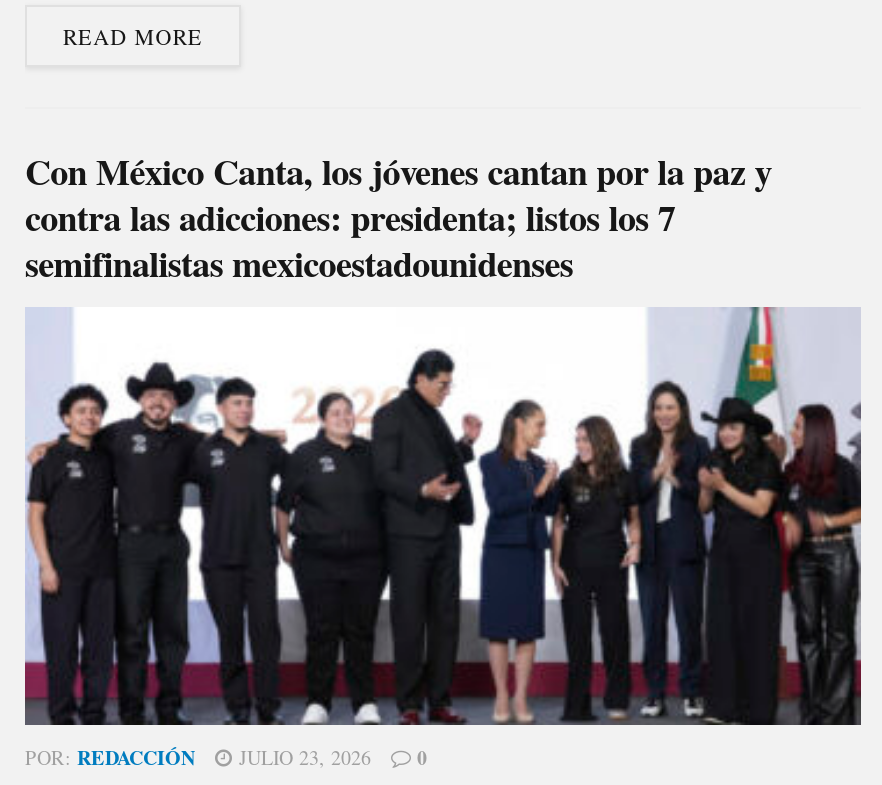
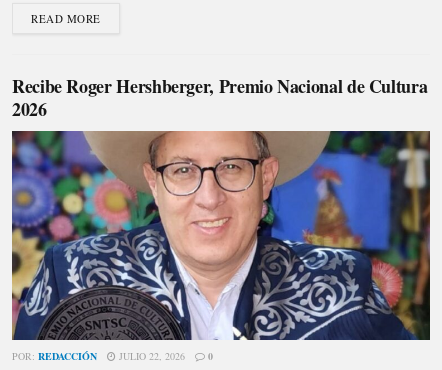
[25,145,772,289] Con México Canta, los jóvenes cantan por la paz y | contra las adicciones: presidenta; listos los 7 | semifinalistas mexicoestadounidenses -> [12,73,427,122] Recibe Roger Hershberger, Premio Nacional de Cultura | 2026
[25,307,863,771] [image] | POR: REDACCIÓN JULIO 23, 2026 0 -> [11,130,431,363] [image] | POR: REDACCIÓN JULIO 22, 2026 0

